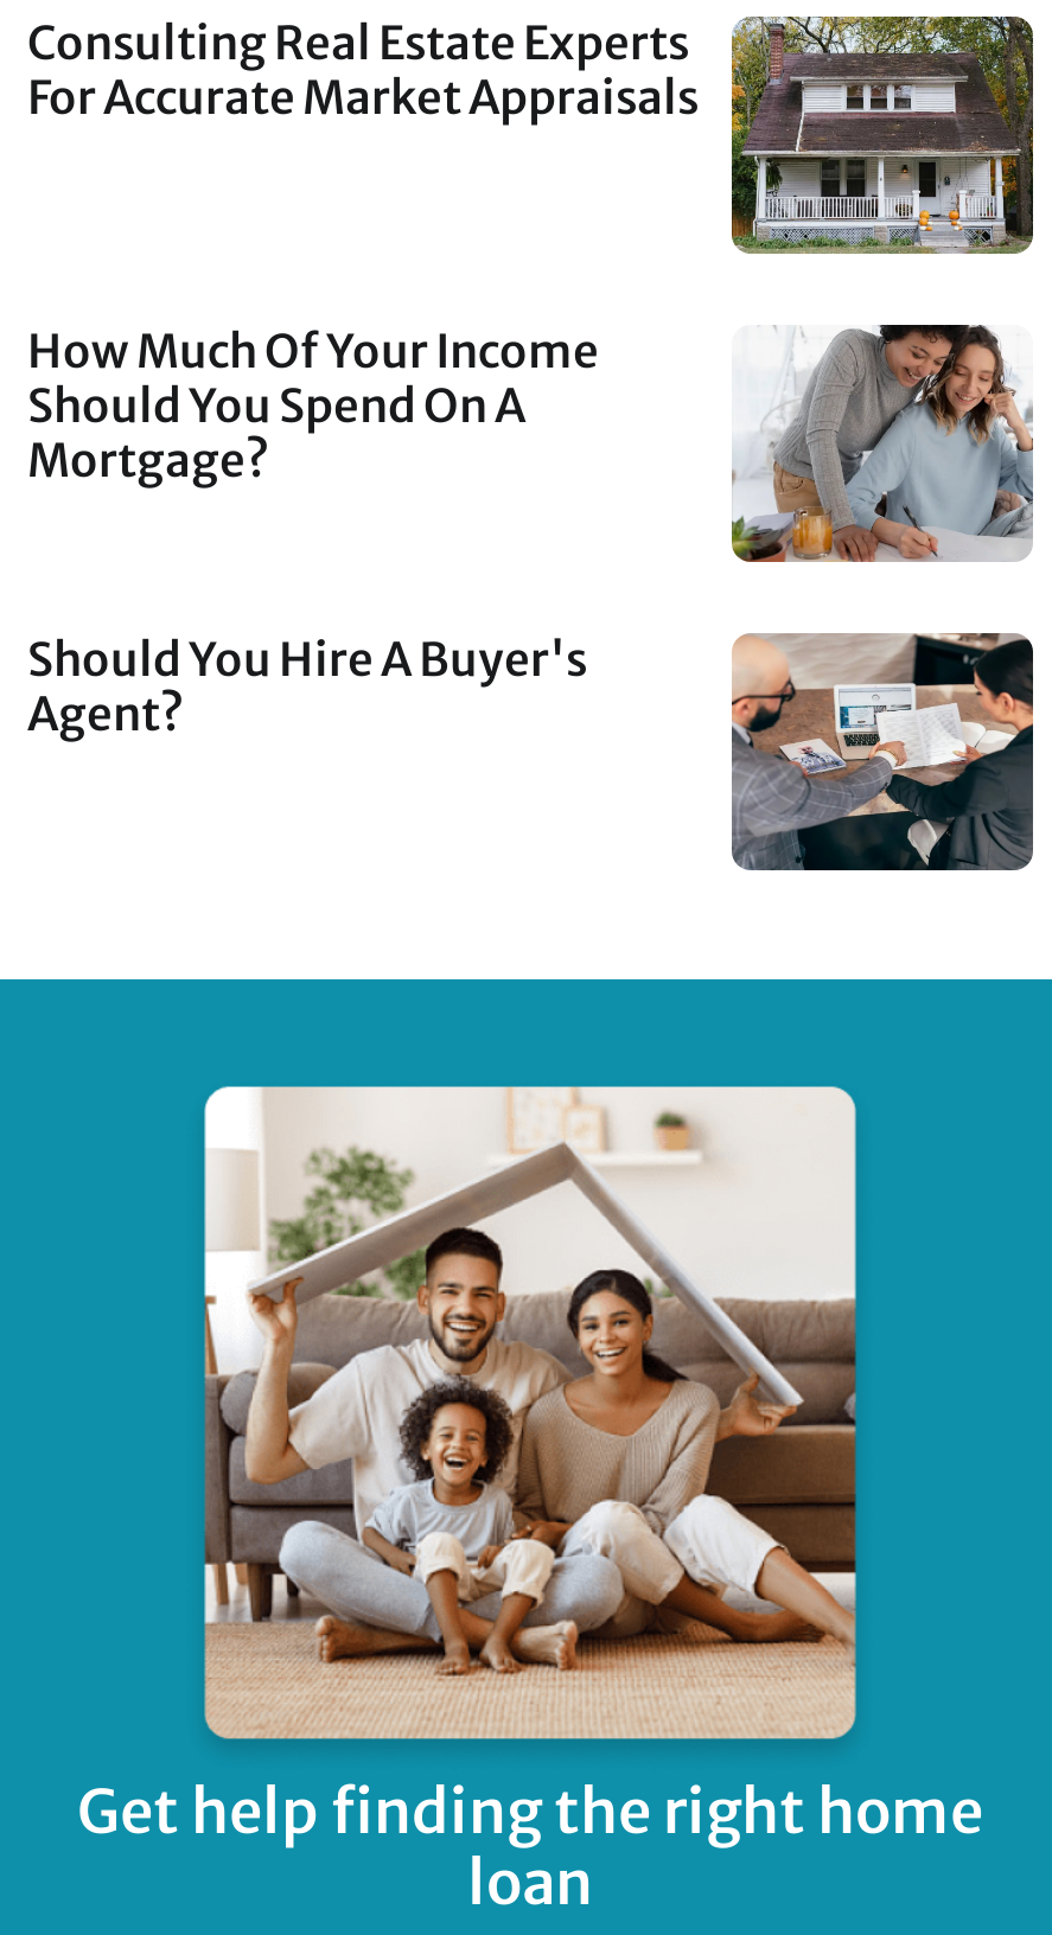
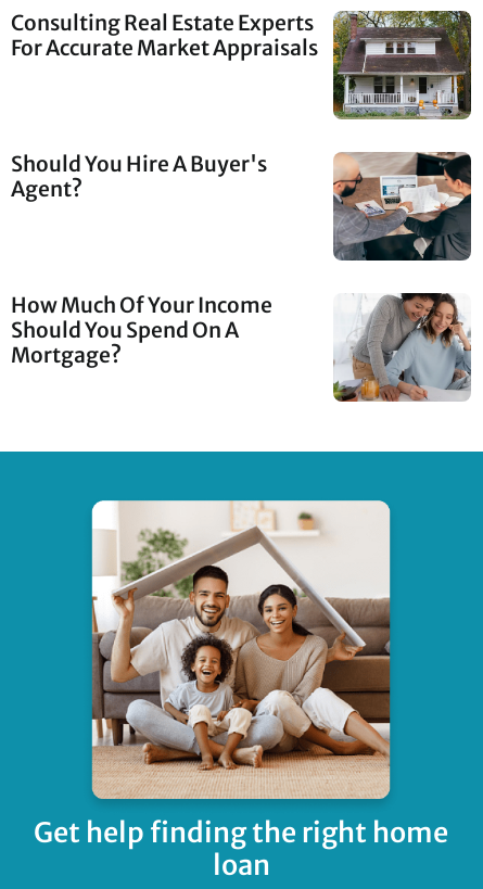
moved [27,322,599,488] -> [11,292,272,368]: How Much Of Your Income | Should You Spend On A | Mortgage?
moved [27,631,587,742] -> [11,151,267,202]: Should You Hire A Buyer's | Agent?
moved [729,631,1035,873] -> [333,152,471,262]: [image]

